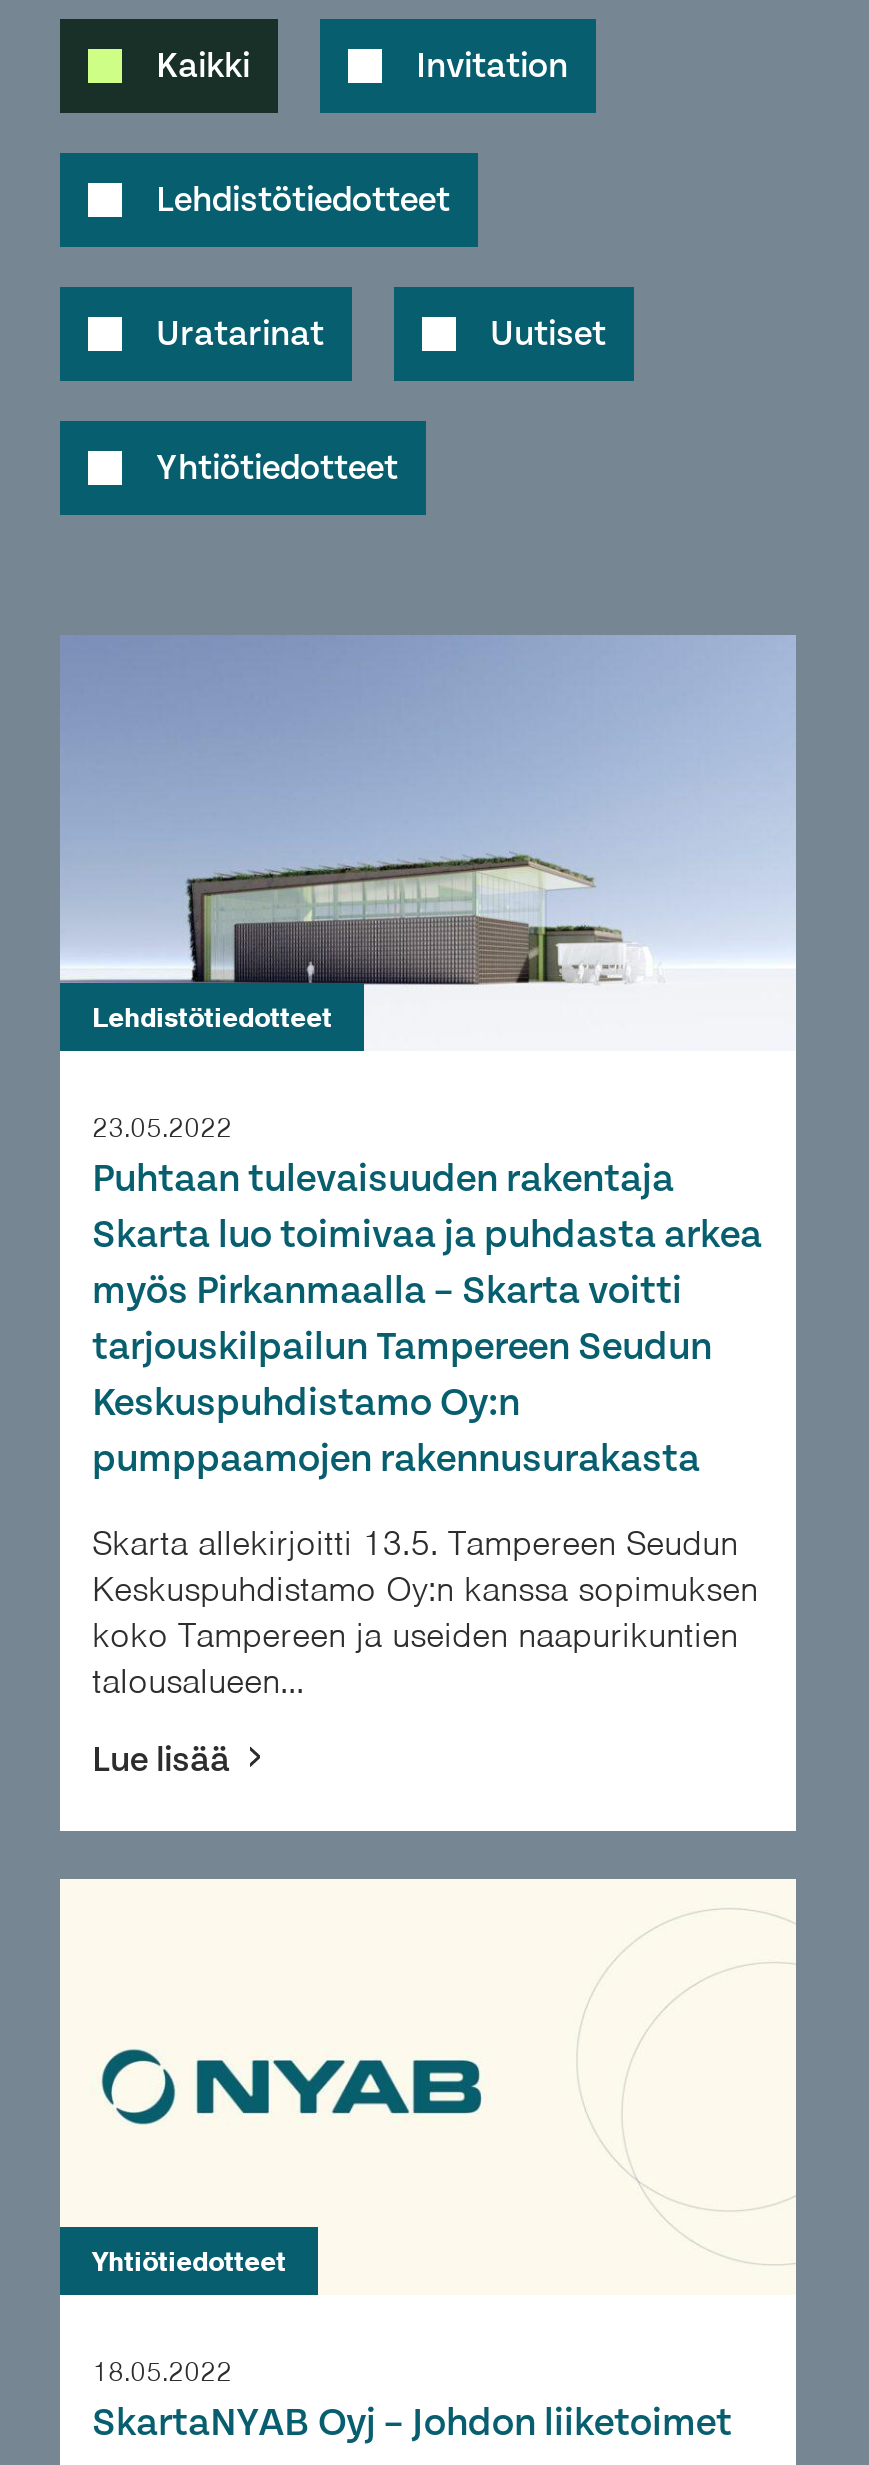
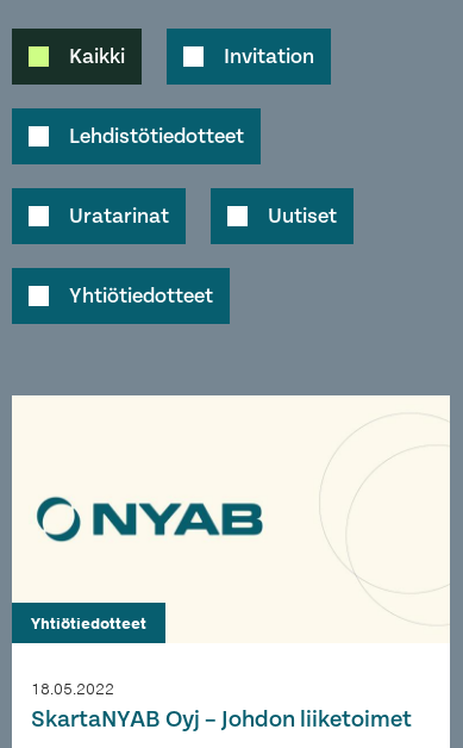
[60,635,796,1781] [image] | Lehdistötiedotteet | 23.05.2022 | Puhtaan tulevaisuuden rakentaja | Skarta luo toimivaa ja puhdasta arkea | myös Pirkanmaalla – Skarta voitti | tarjouskilpailun Tampereen Seudun | Keskuspuhdistamo Oy:n | pumppaamojen rakennusurakasta | Skarta allekirjoitti 13.5. Tampereen Seudun | Keskuspuhdistamo Oy:n kanssa sopimuksen | koko Tampereen ja useiden naapurikuntien | talousalueen... | Lue lisää -> none

